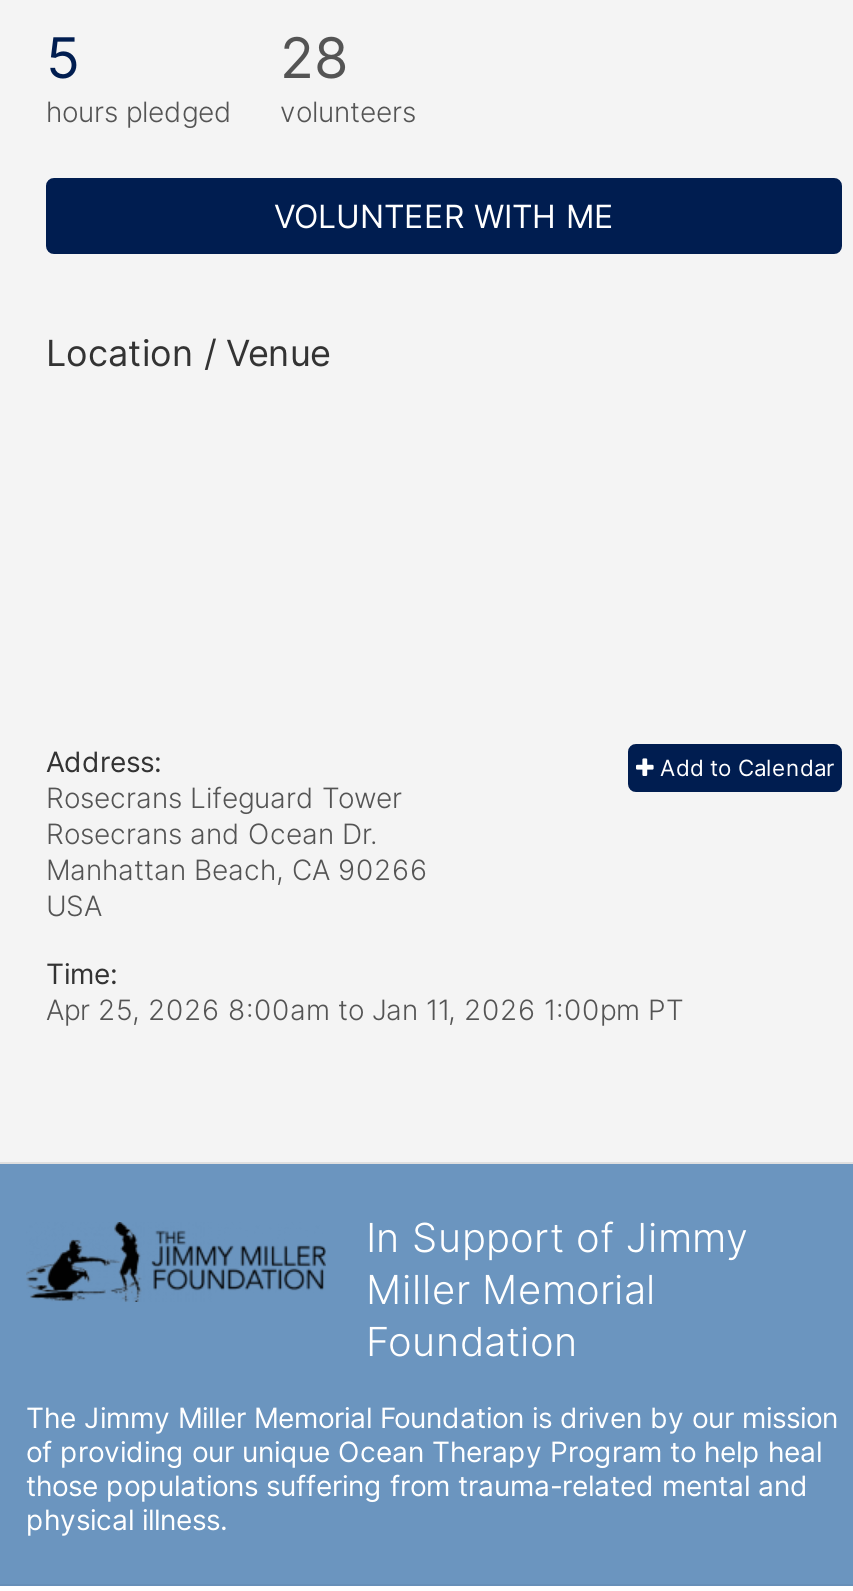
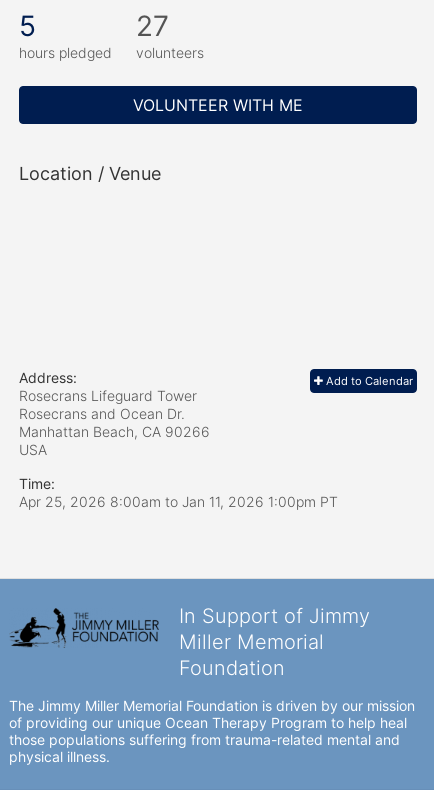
[280,24,348,92] 28 -> [136,9,169,43] 27

